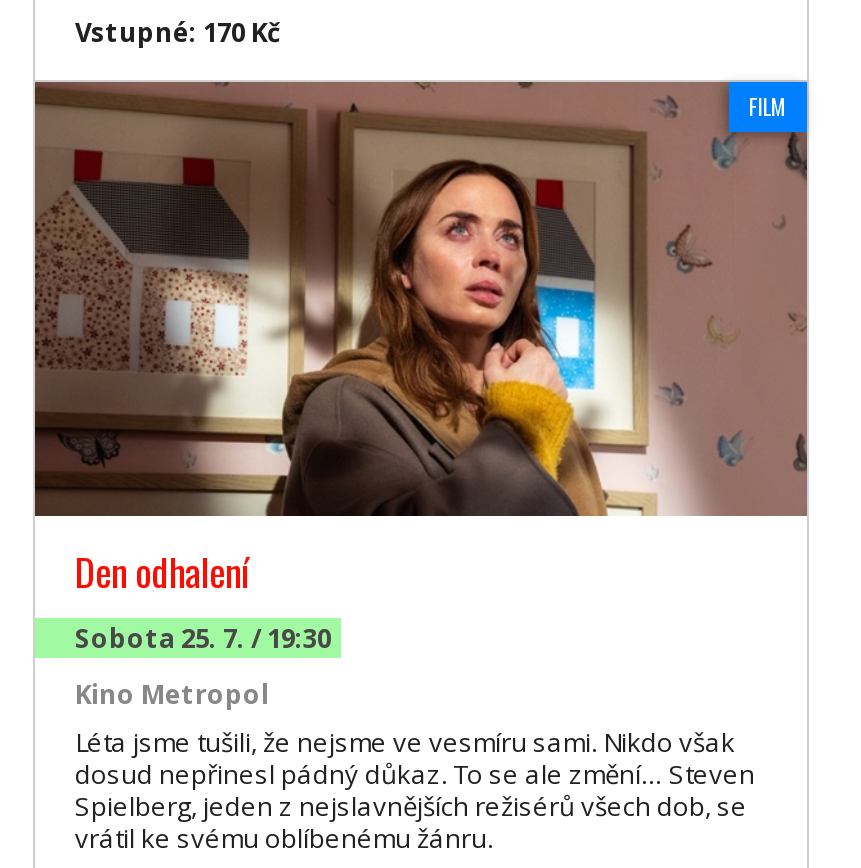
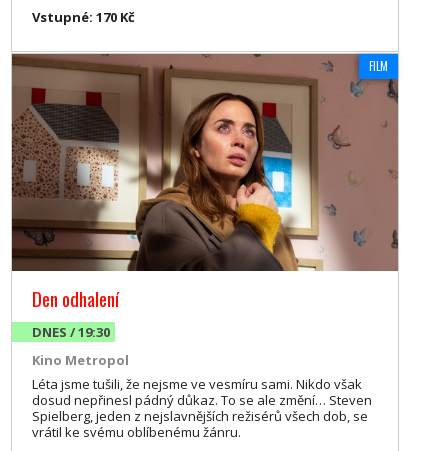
[75,620,331,656] Sobota 25. 7. / 19:30 -> [32,323,110,341] DNES / 19:30

